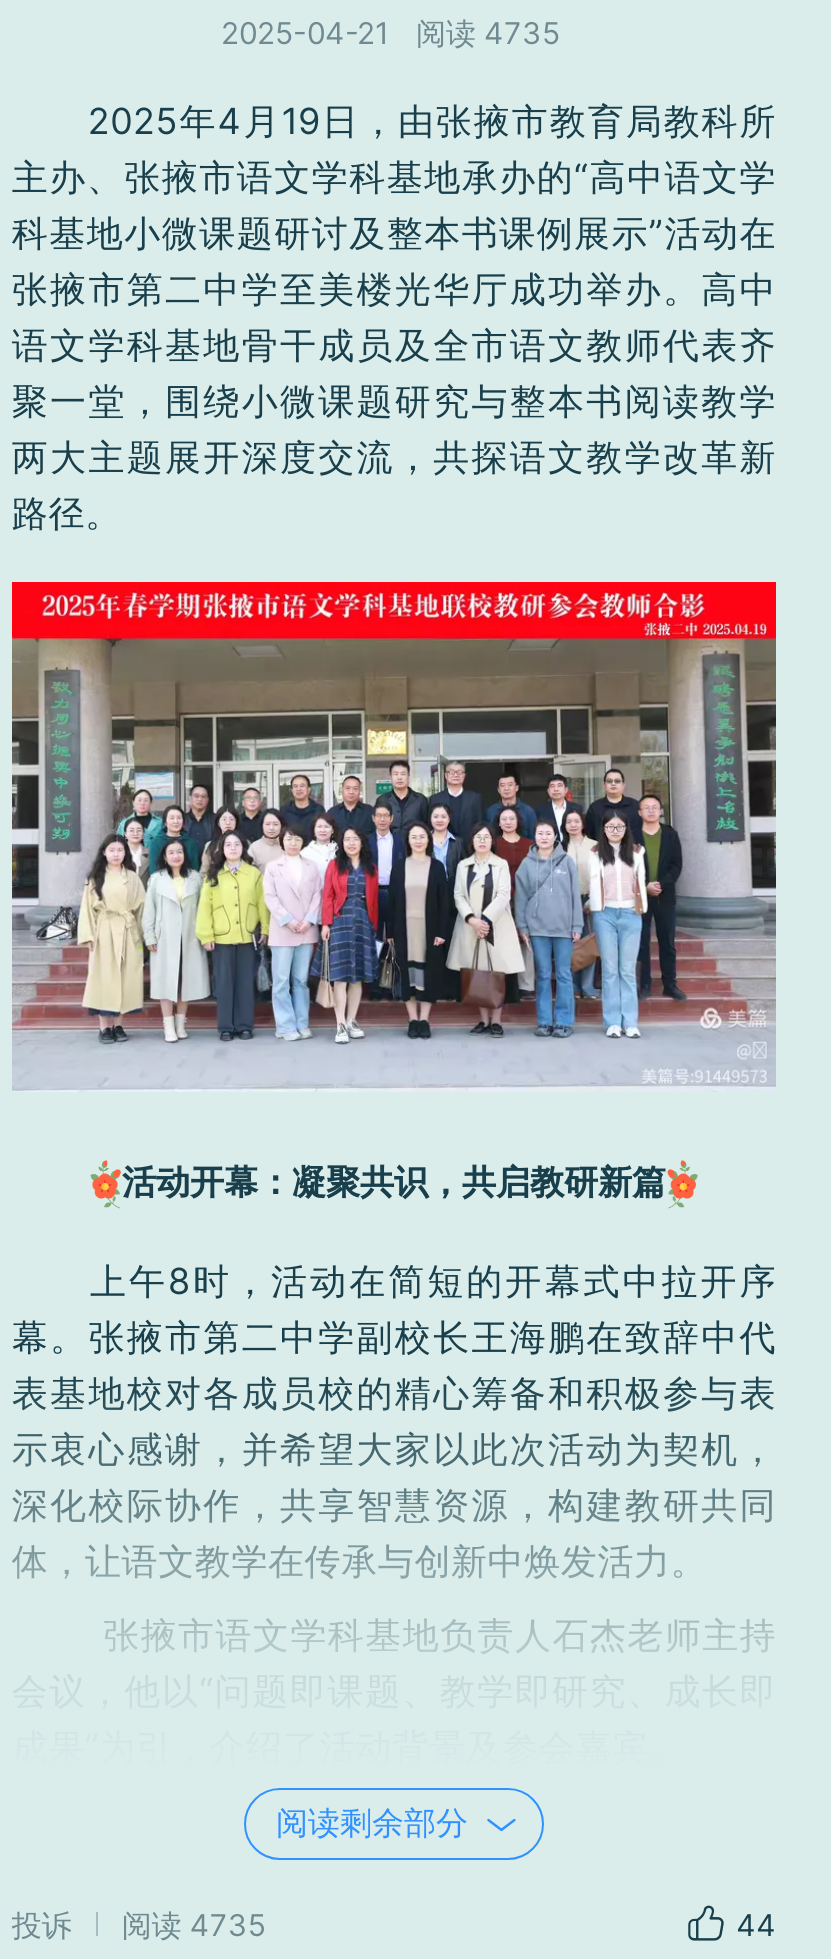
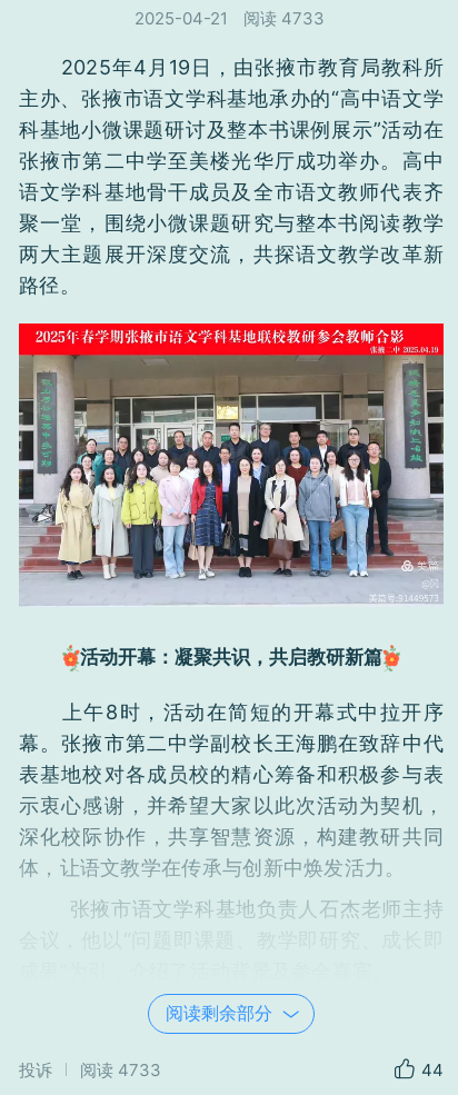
[221,14,560,52] 2025-04-21 阅读 4735 -> [135,8,324,29] 2025-04-21 阅读 4733
[12,1905,266,1943] 投诉 阅读 4735 -> [19,1059,161,1080] 投诉 阅读 4733

